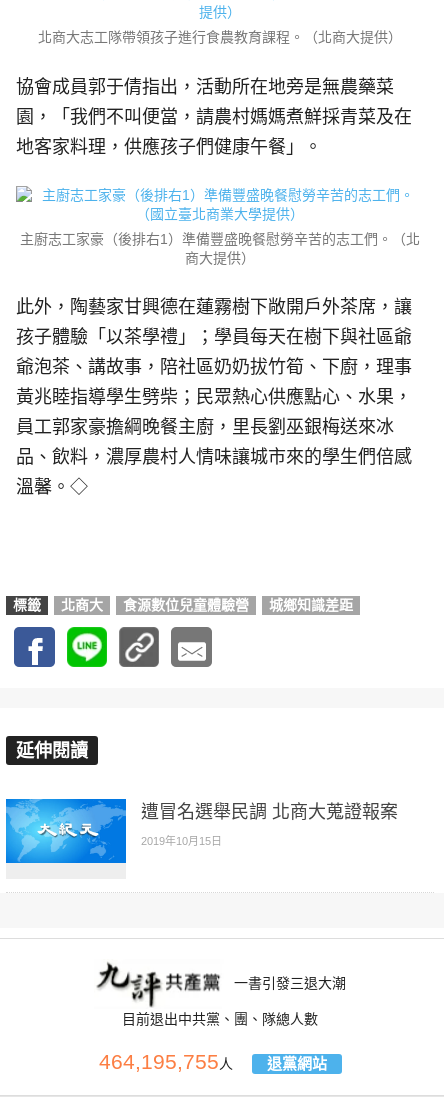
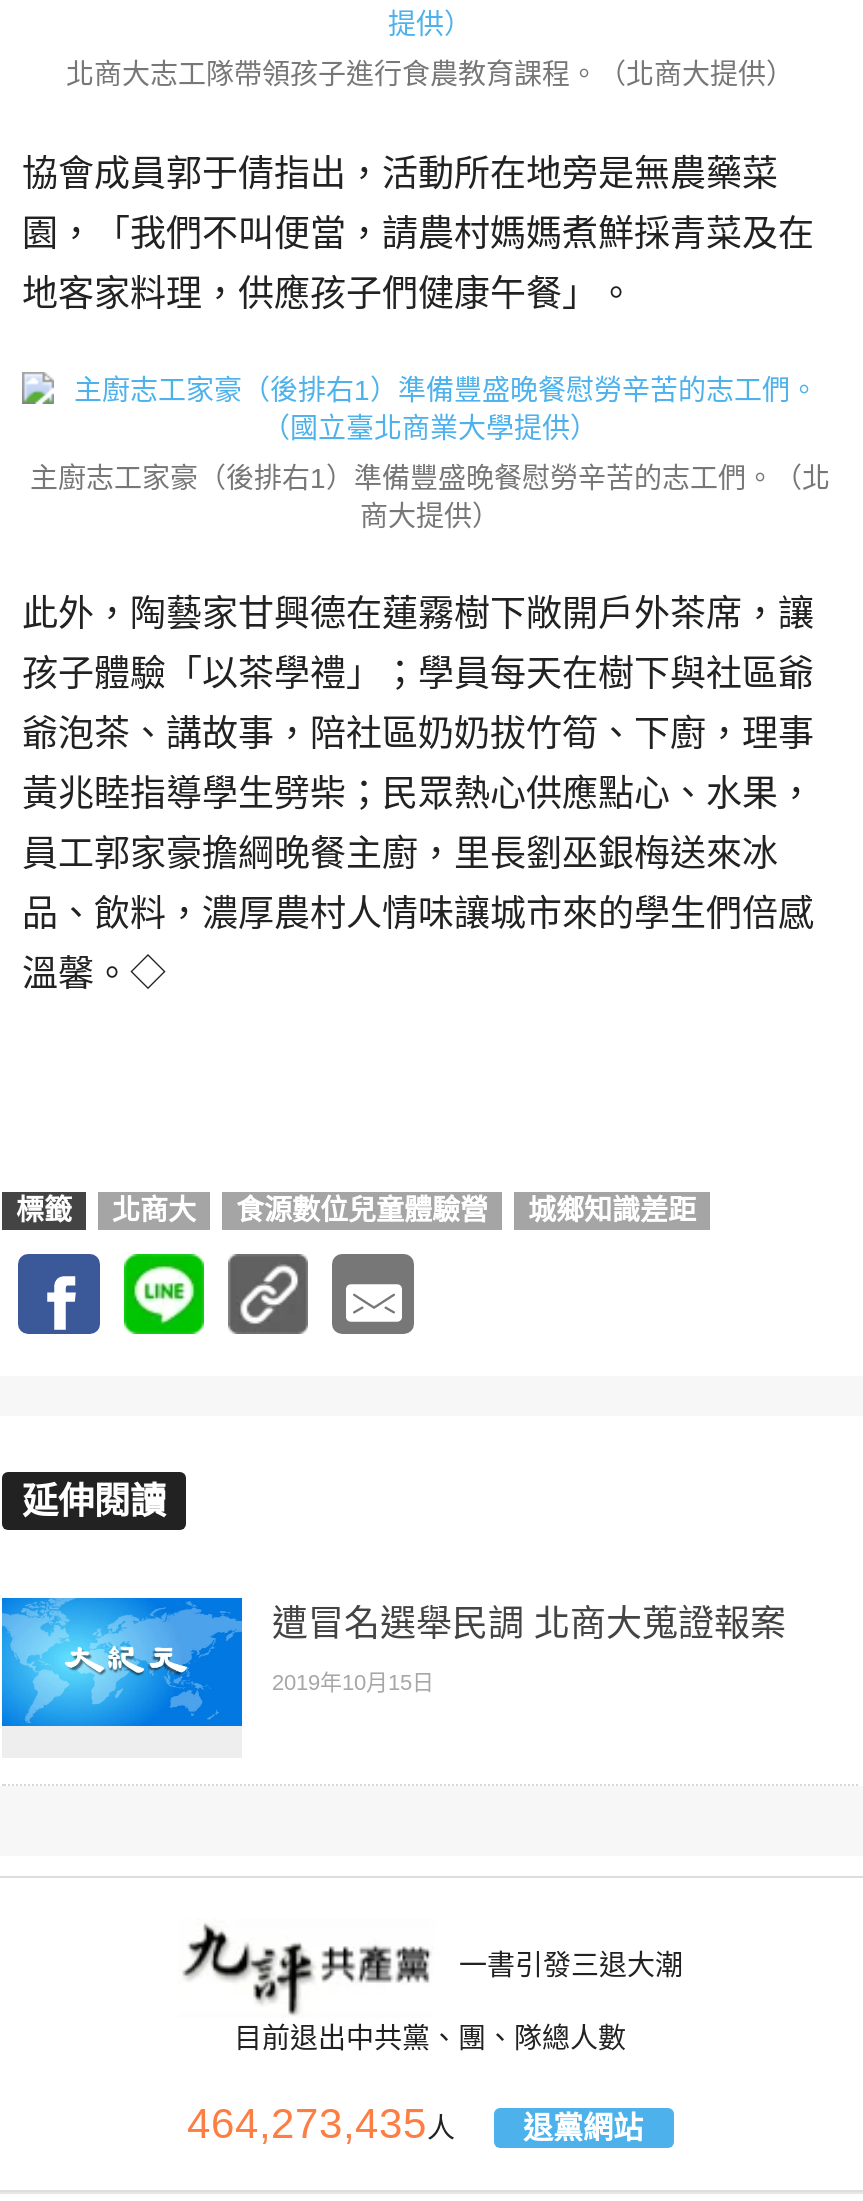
[98,1050,326,1073] 464,195,755人 退黨網站 -> [187,2100,643,2146] 464,273,435人 退黨網站

